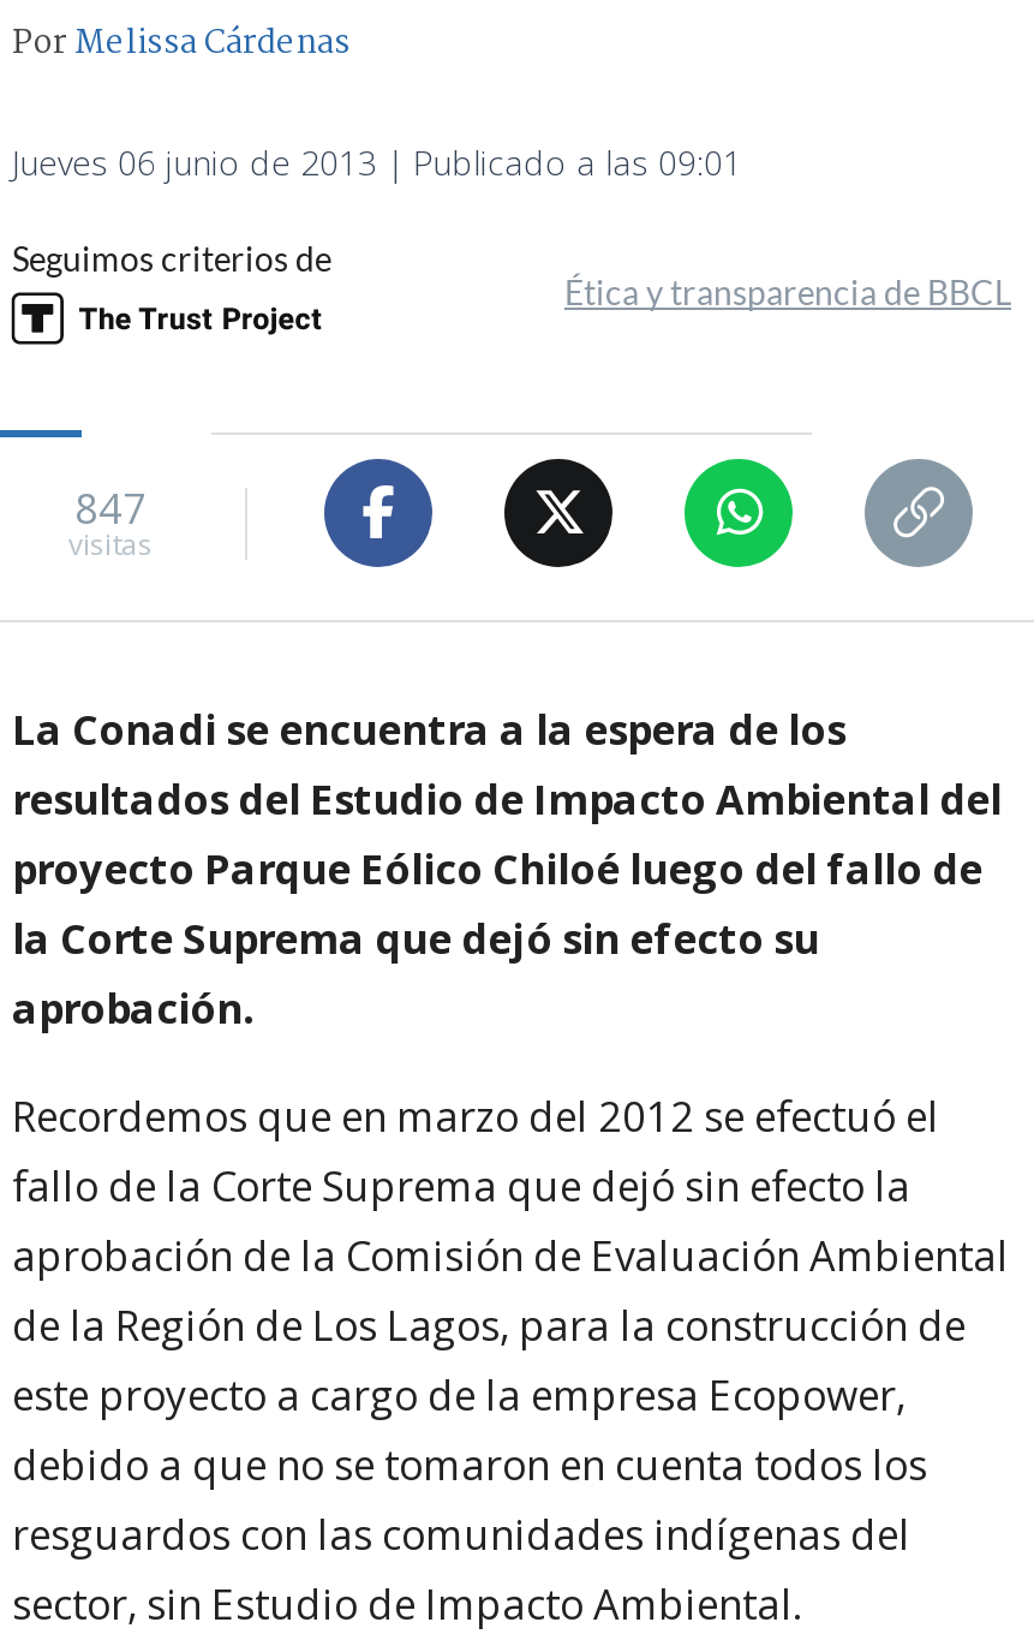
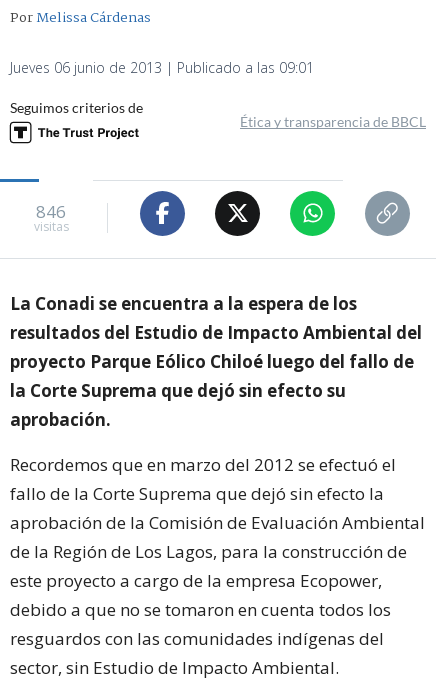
[74,481,147,537] 847 -> [36,200,66,223] 846

